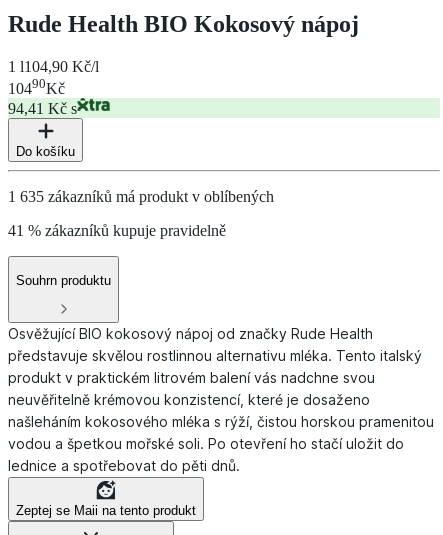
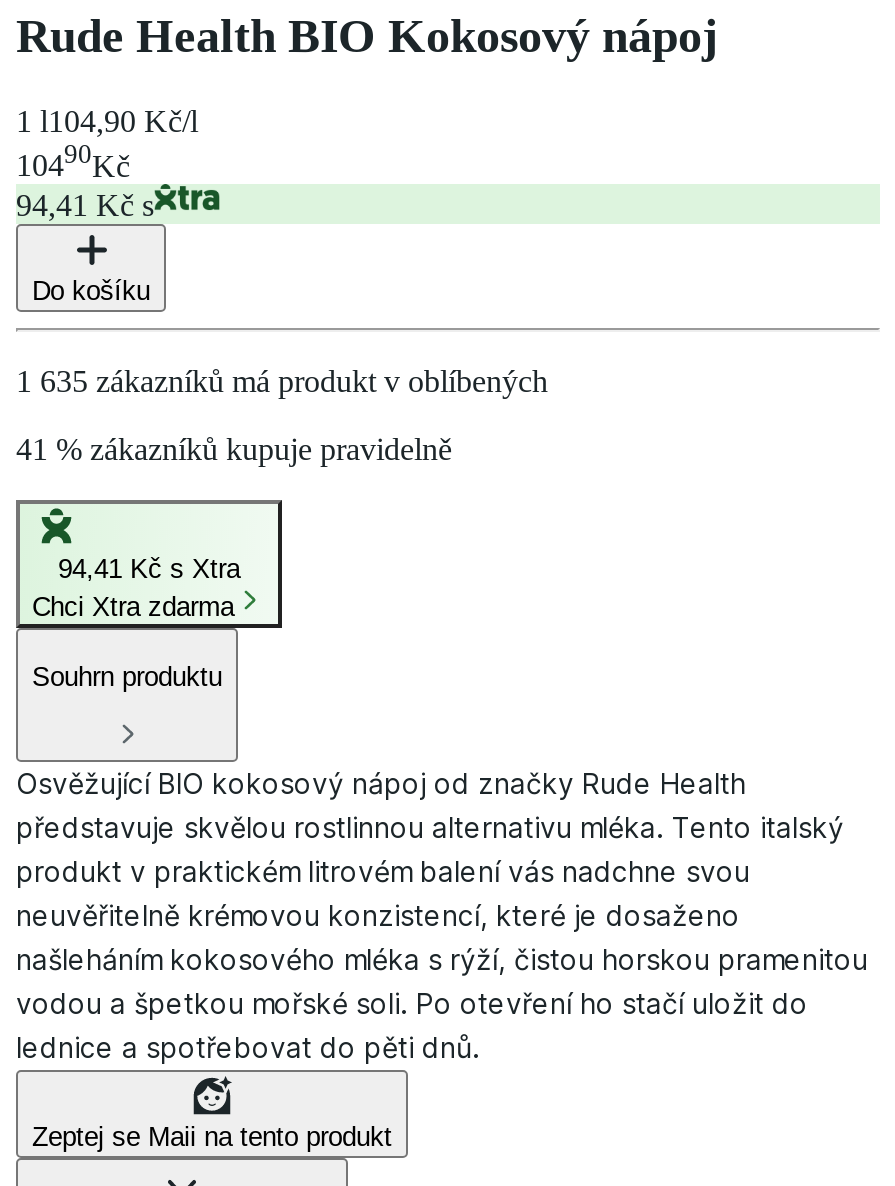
none -> [16,498,284,630] [image] | 94,41 Kč s Xtra | Chci Xtra zdarma

